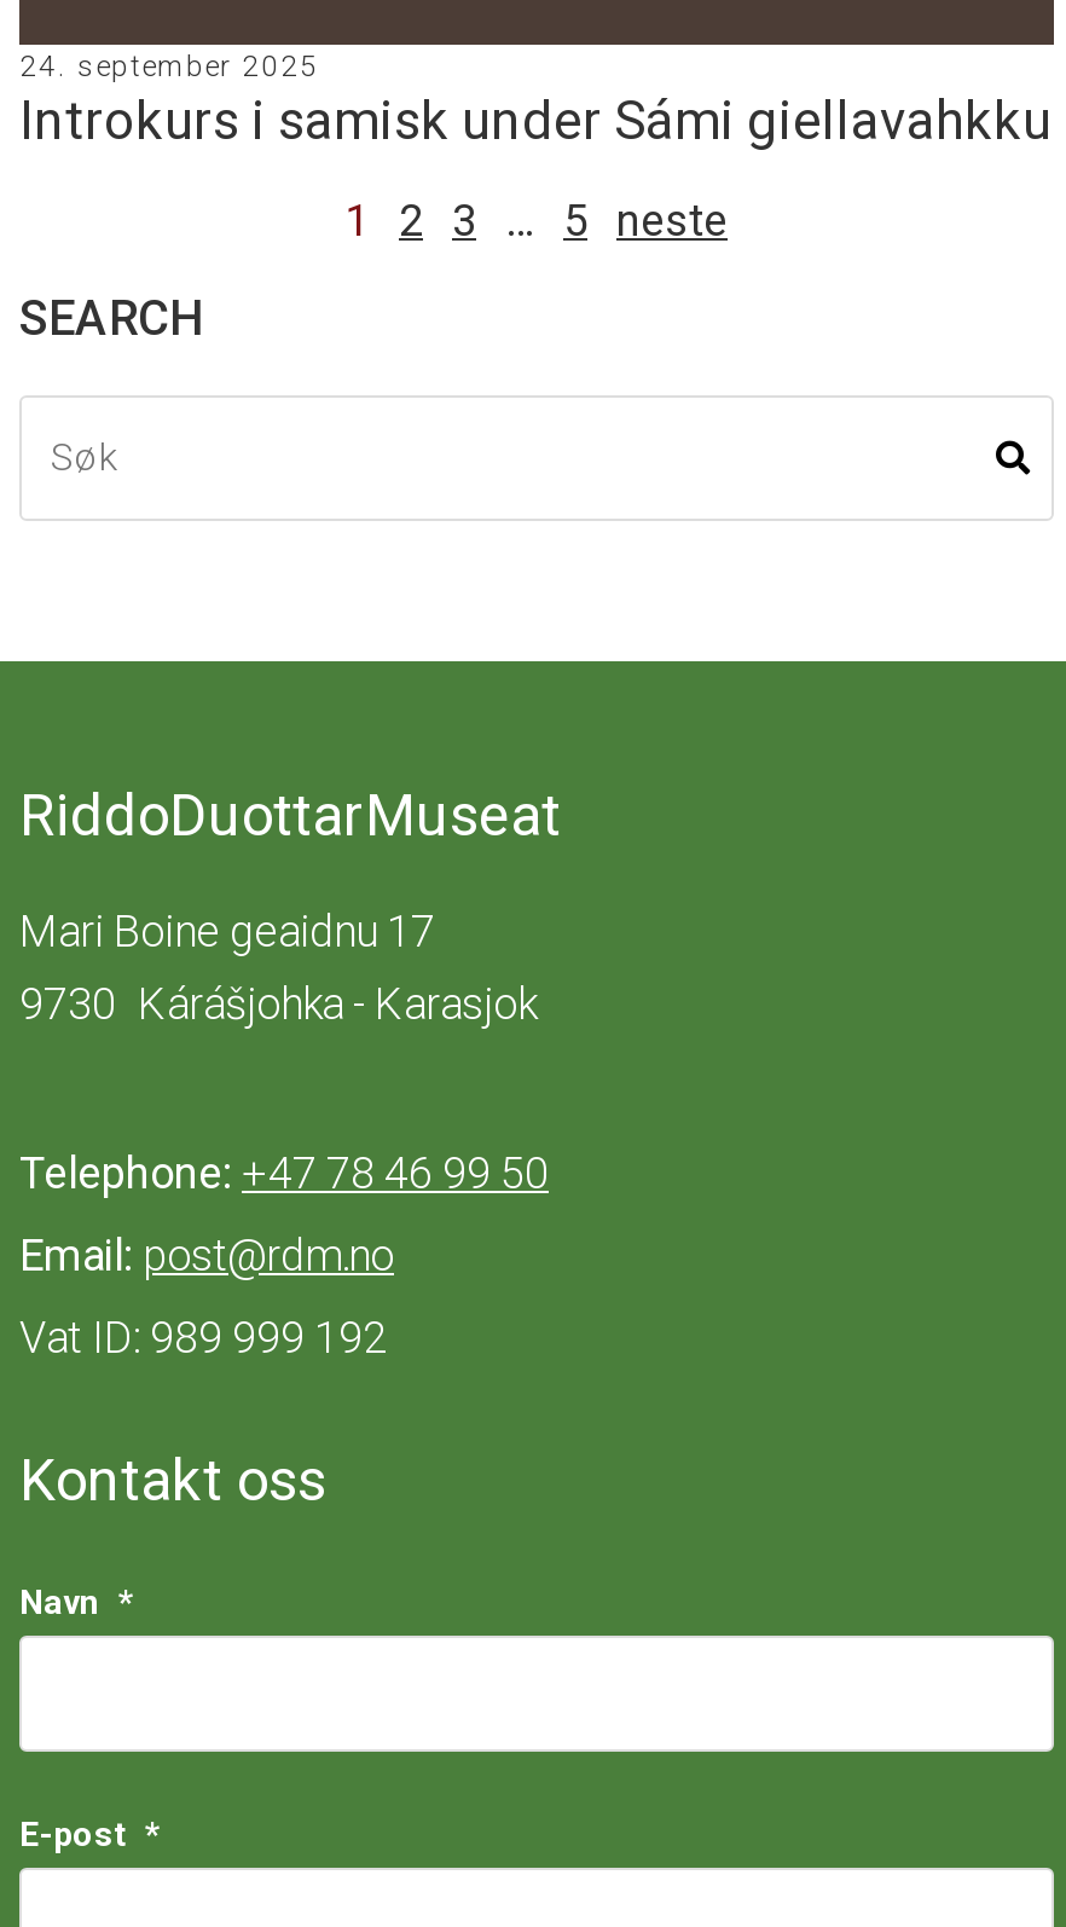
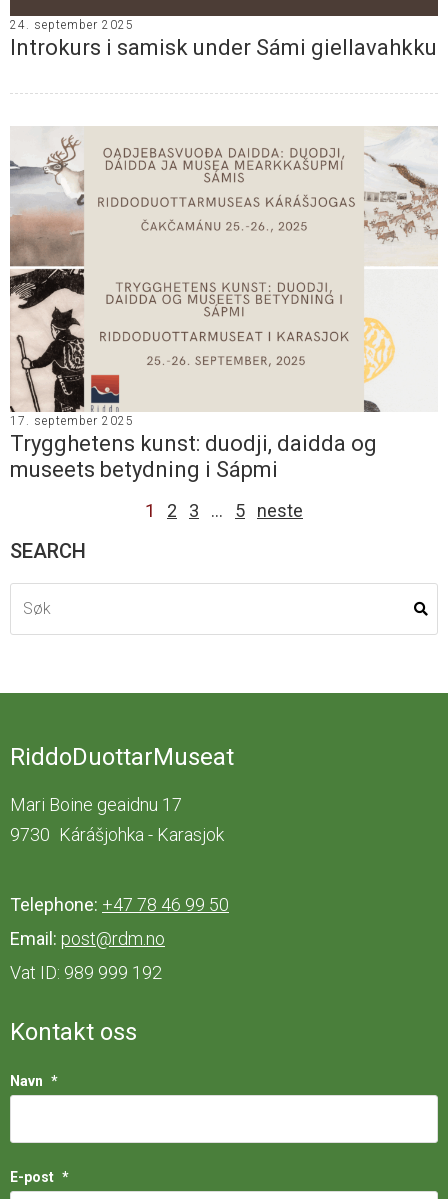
none -> [9,126,439,481] [image] | 17. september 2025 | Trygghetens kunst: duodji, daidda og | museets betydning i Sápmi

